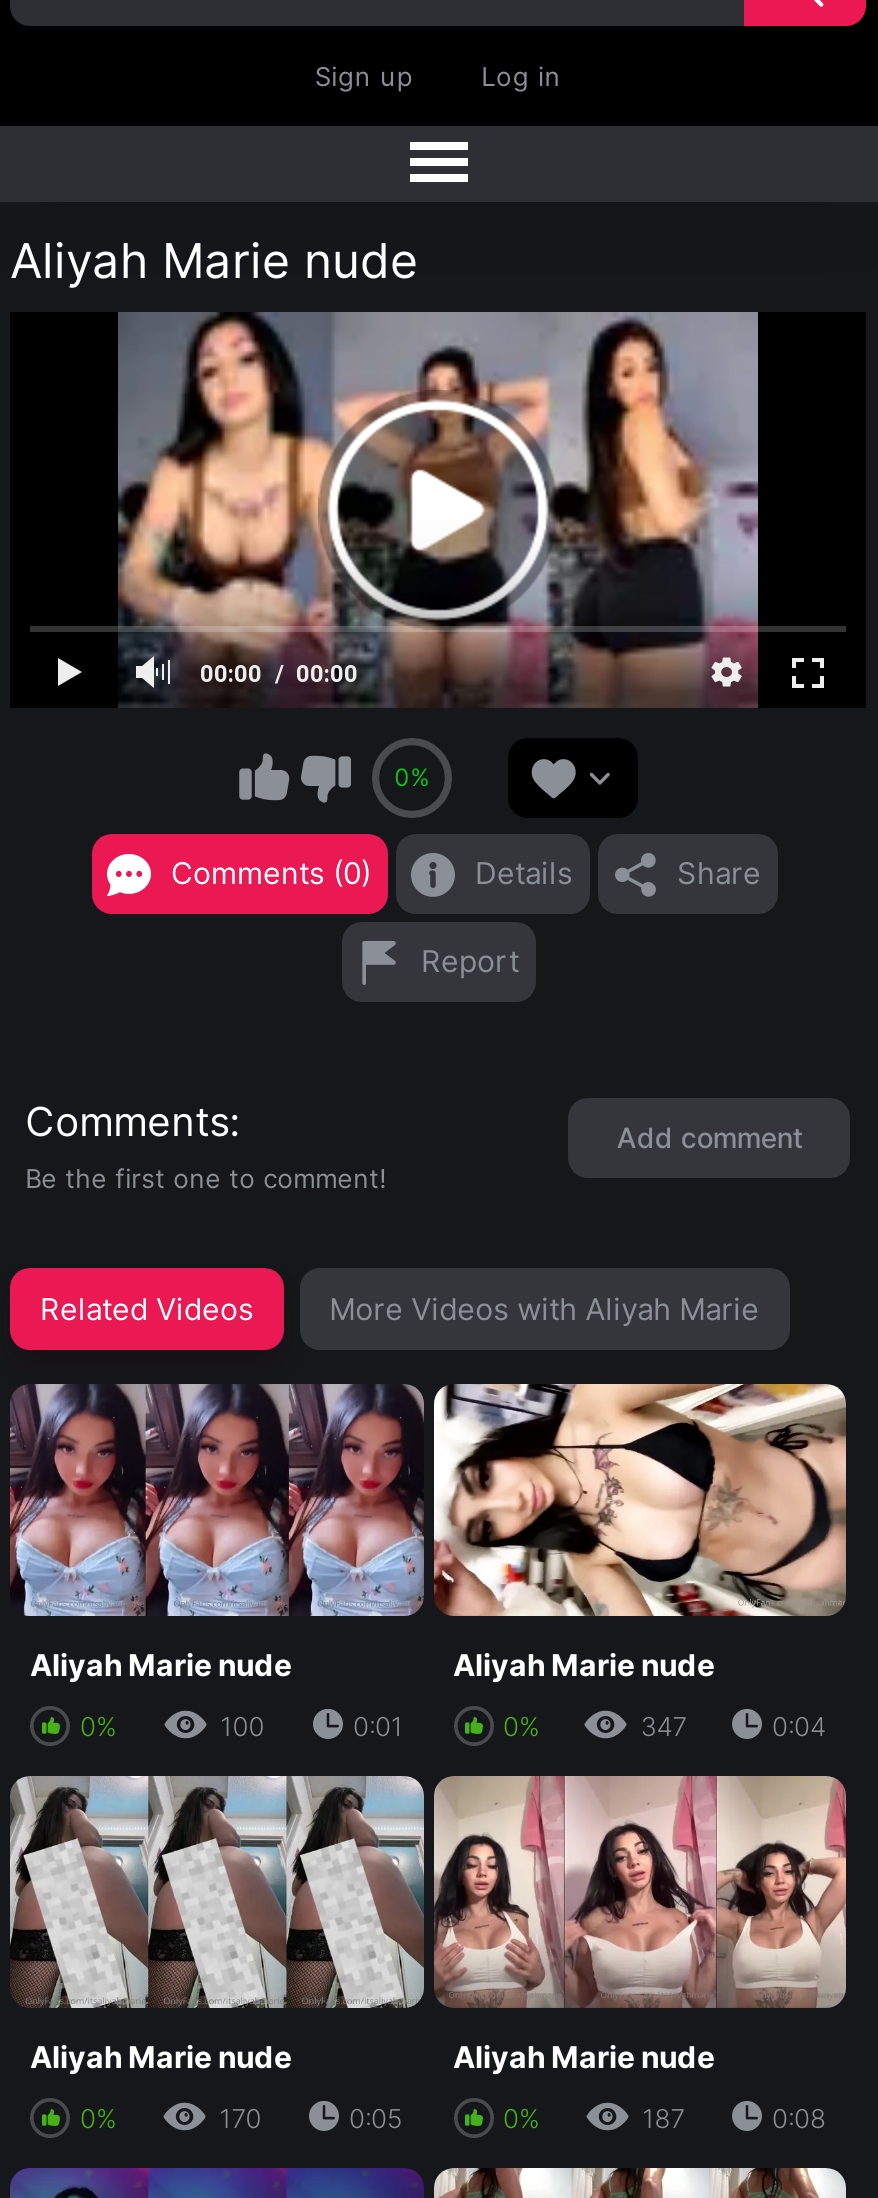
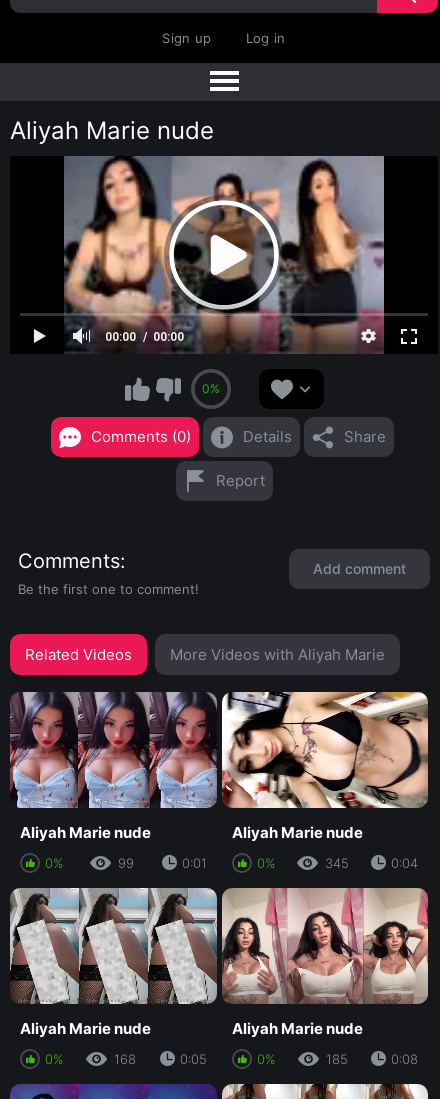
[220,1710,264,1742] 100 -> [118,855,134,871] 99
[640,1710,686,1742] 347 -> [325,855,349,871] 345
[220,2102,262,2134] 170 -> [114,1051,136,1067] 168
[642,2102,684,2134] 187 -> [326,1051,348,1067] 185

